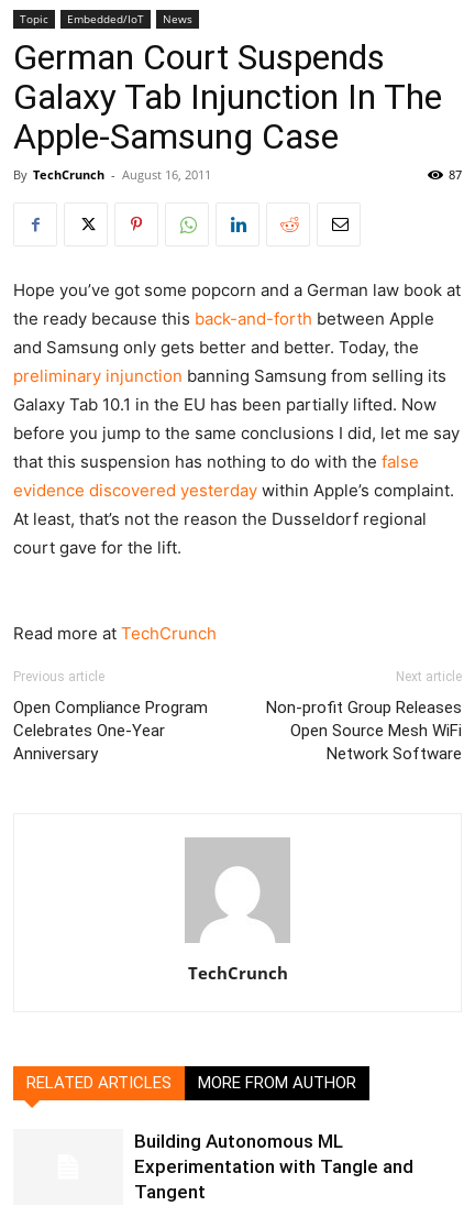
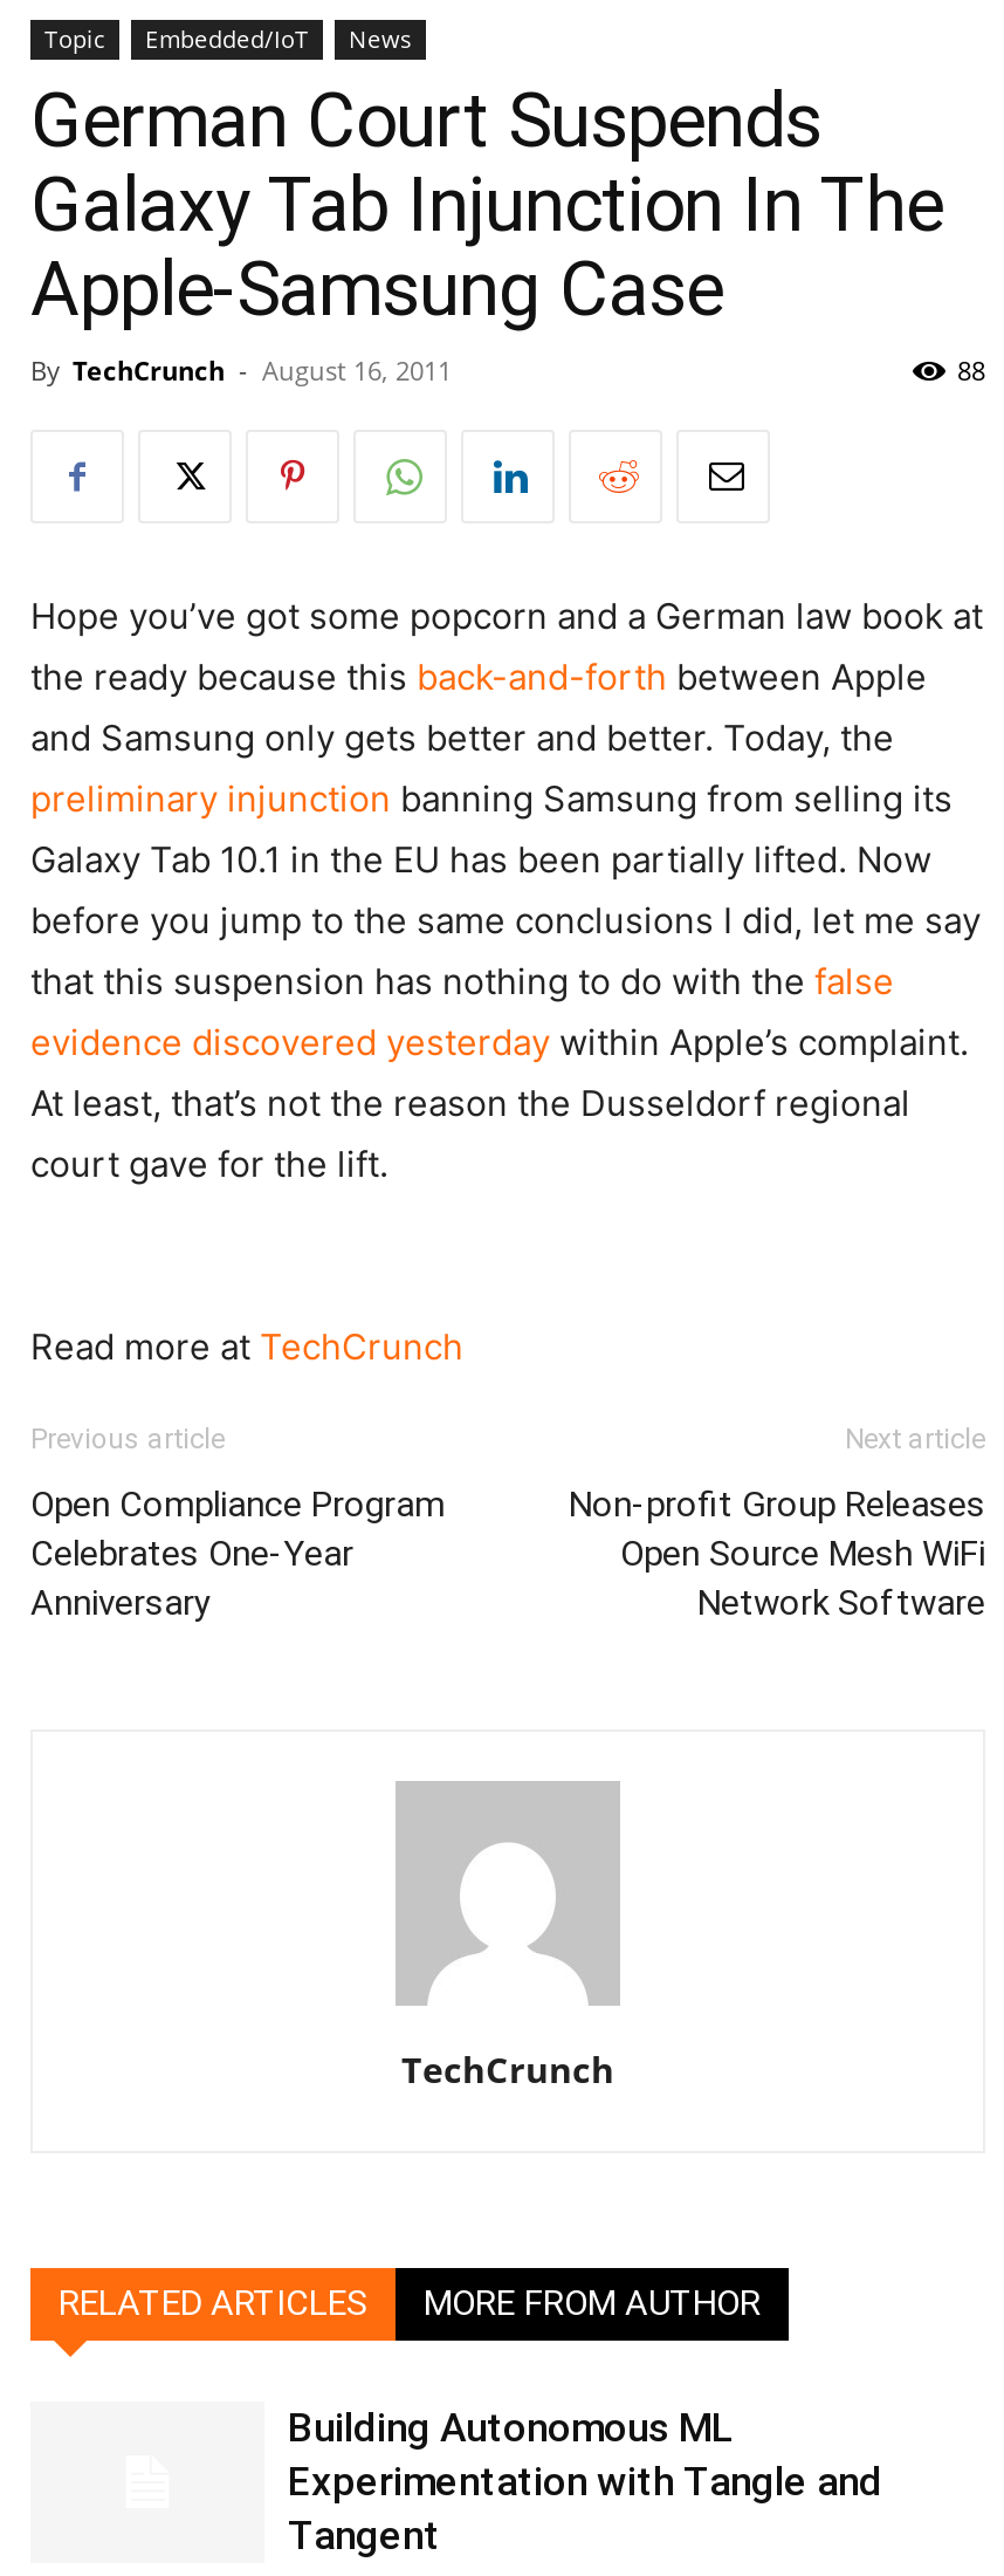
[449,166,462,183] 87 -> [957,352,985,388] 88

